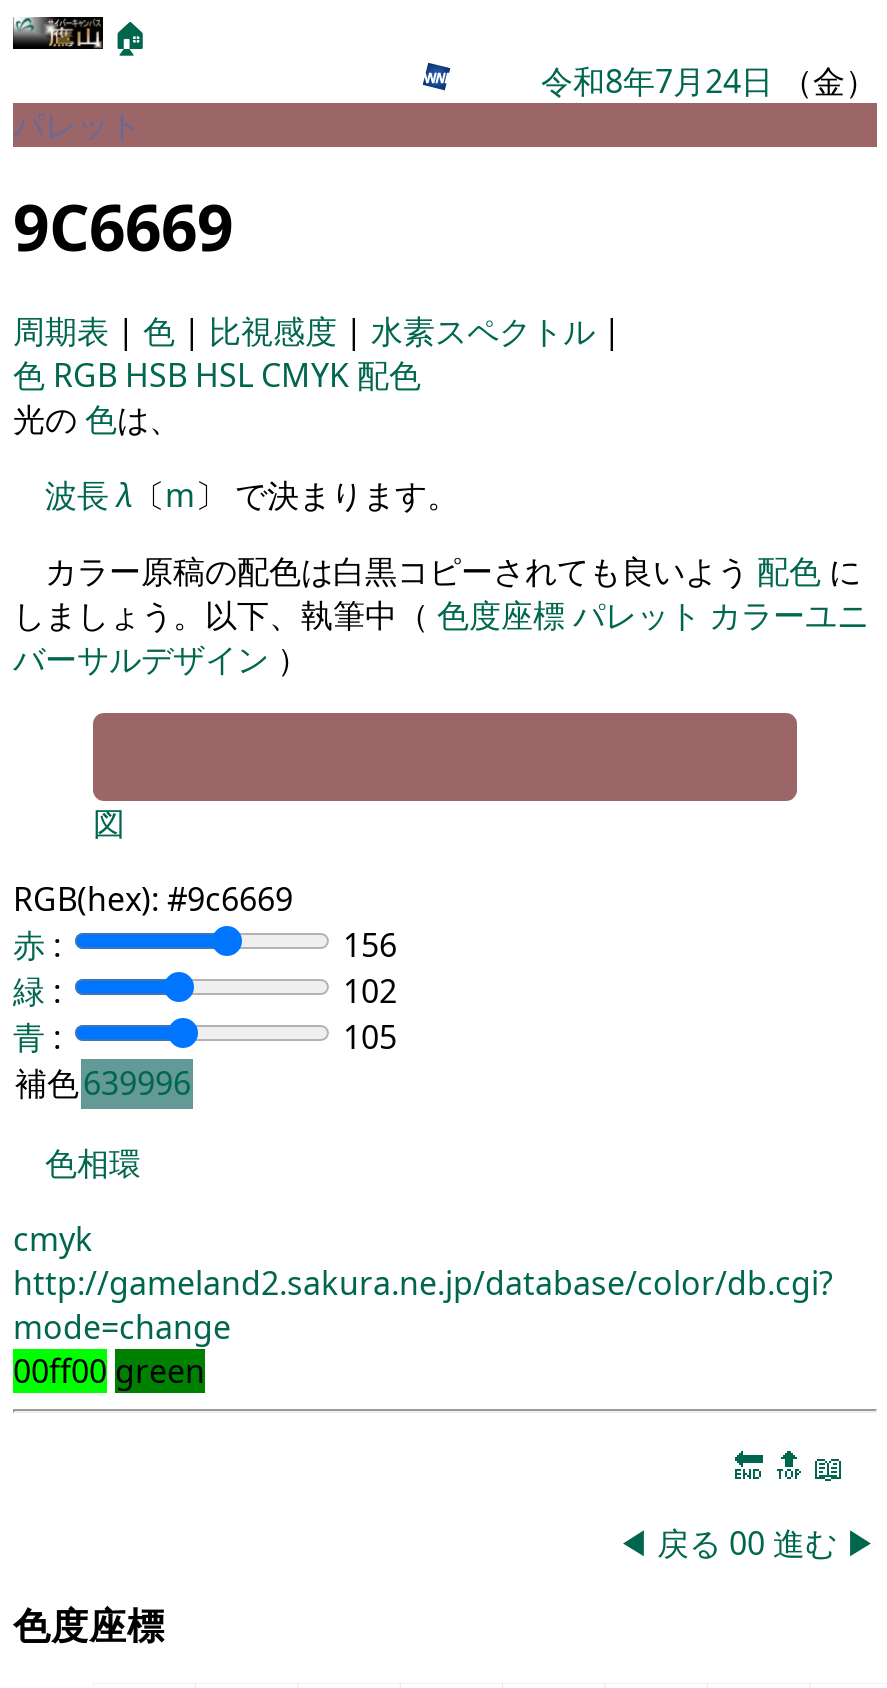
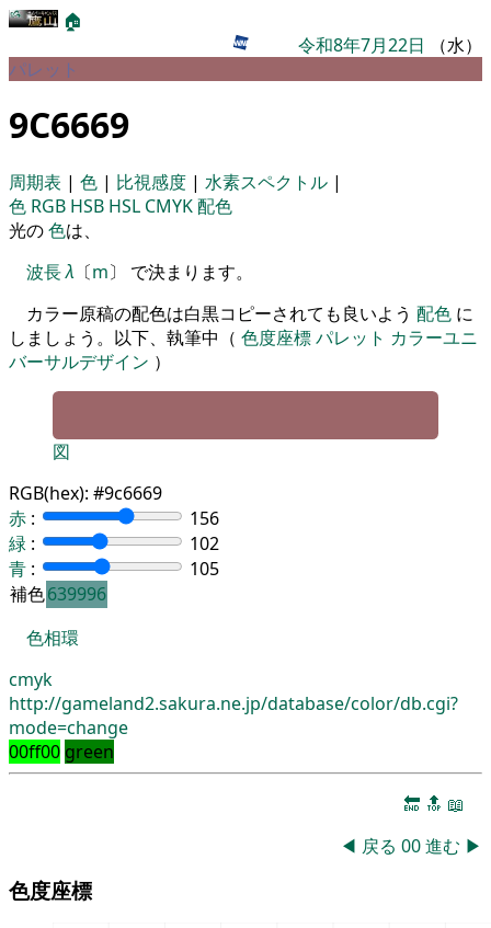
[541,59,877,103] 令和8年7月24日（金） -> [298,33,482,57] 令和8年7月22日（水）

